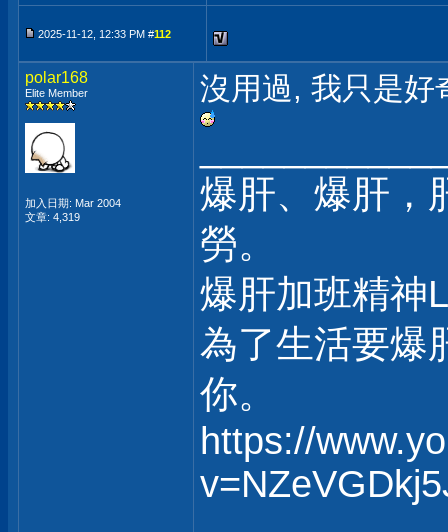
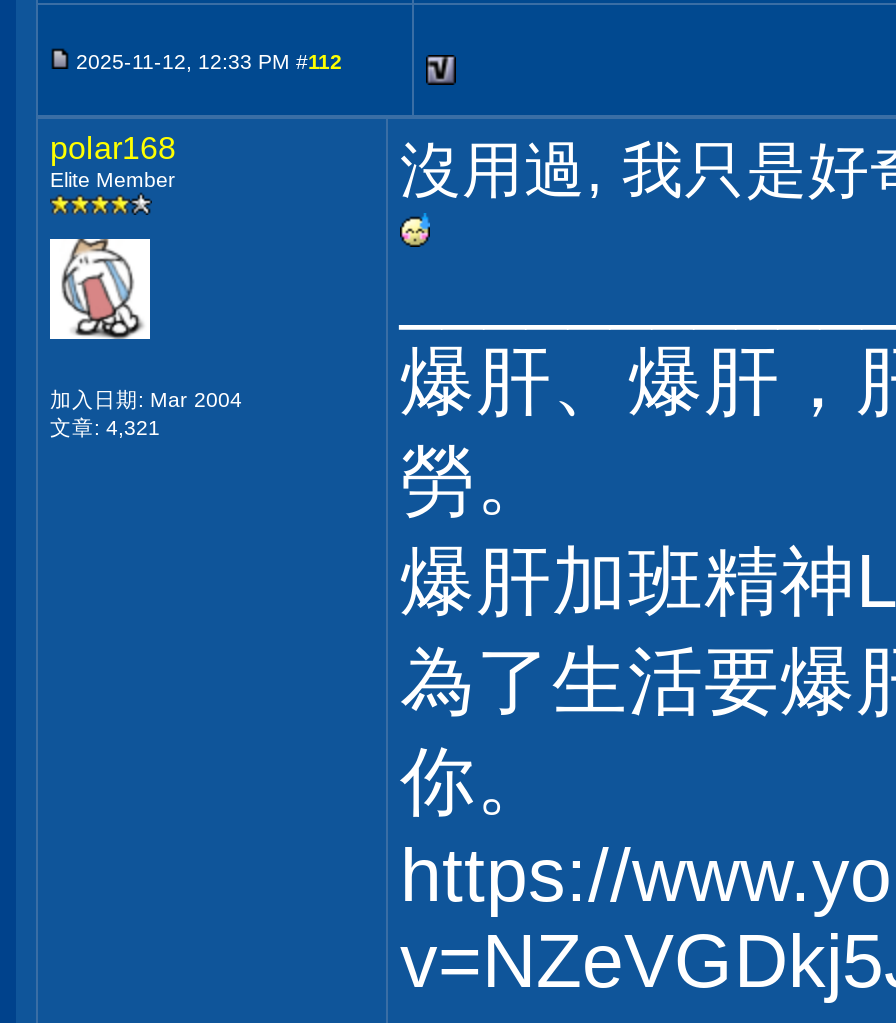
[30,122,66,167] [image] -> [62,237,134,329] [image]
[25,211,80,223] 文章: 4,319 -> [50,415,160,439] 文章: 4,321

